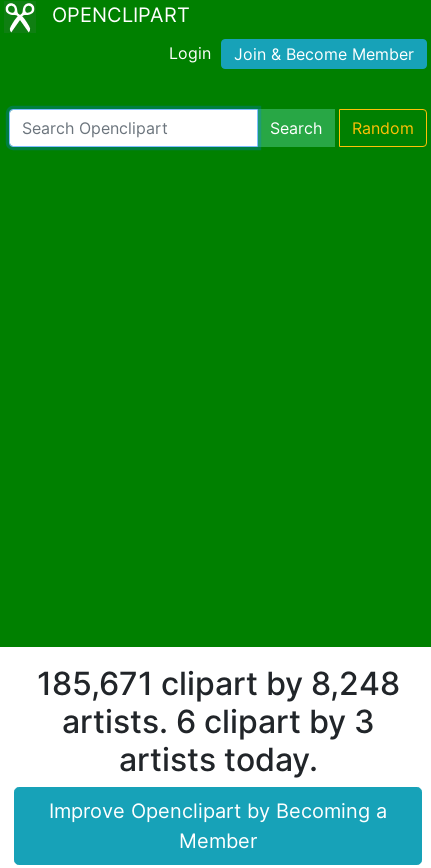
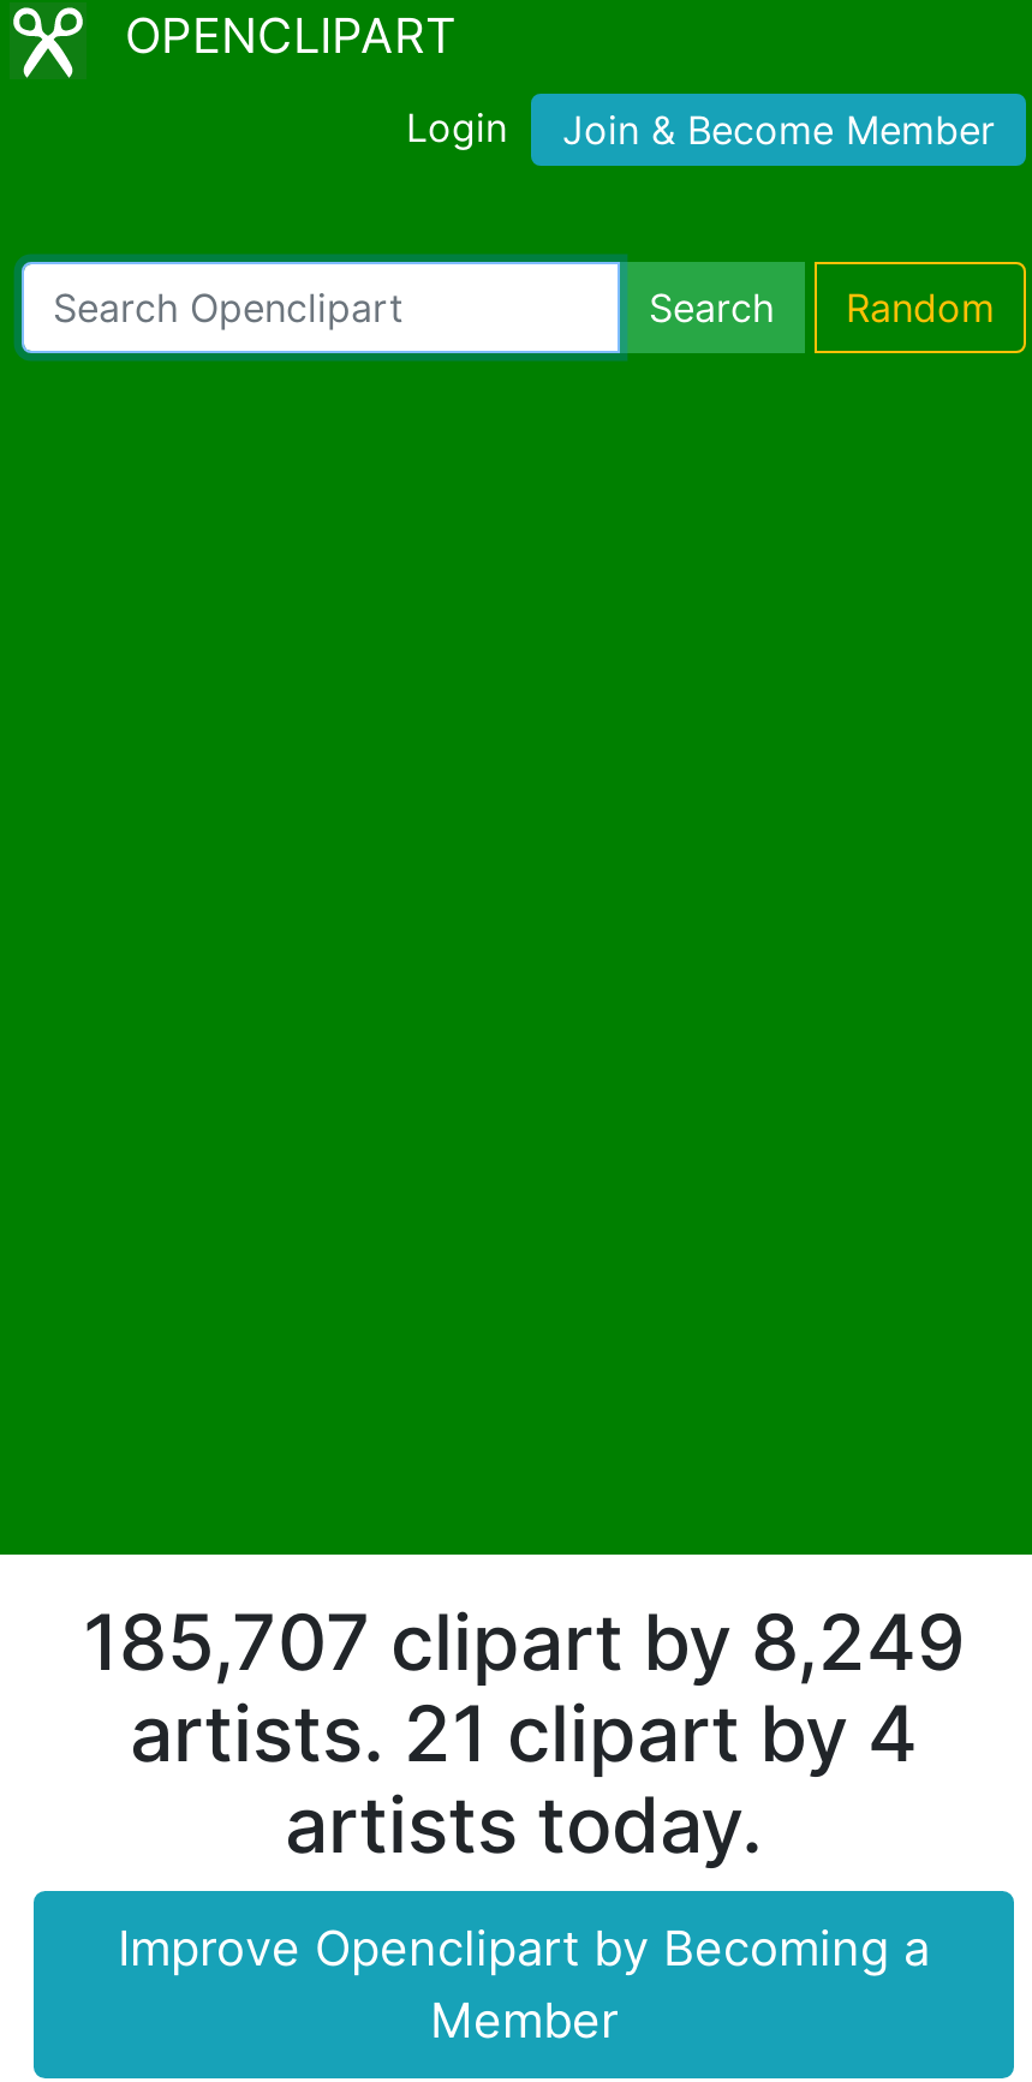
[36,663,399,702] 185,671 clipart by 8,248 -> [83,1594,965,1688] 185,707 clipart by 8,249
[61,701,374,740] artists. 6 clipart by 3 -> [130,1686,918,1779] artists. 21 clipart by 4

